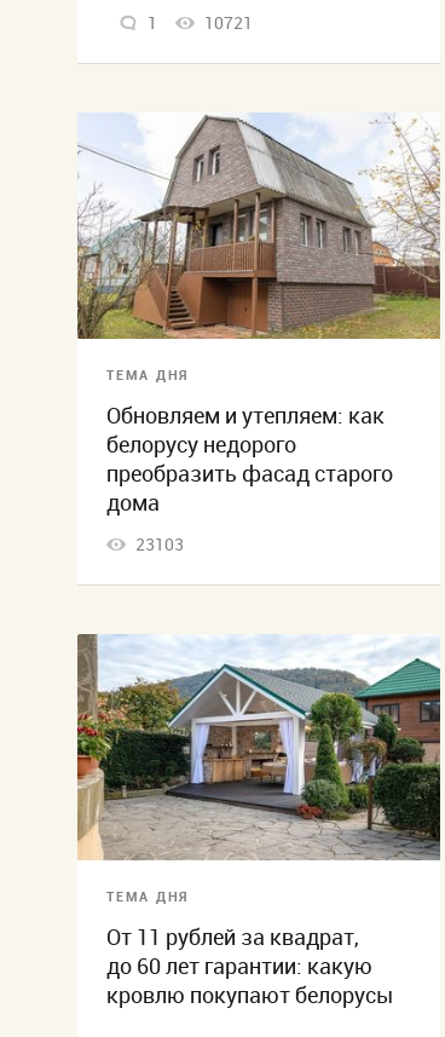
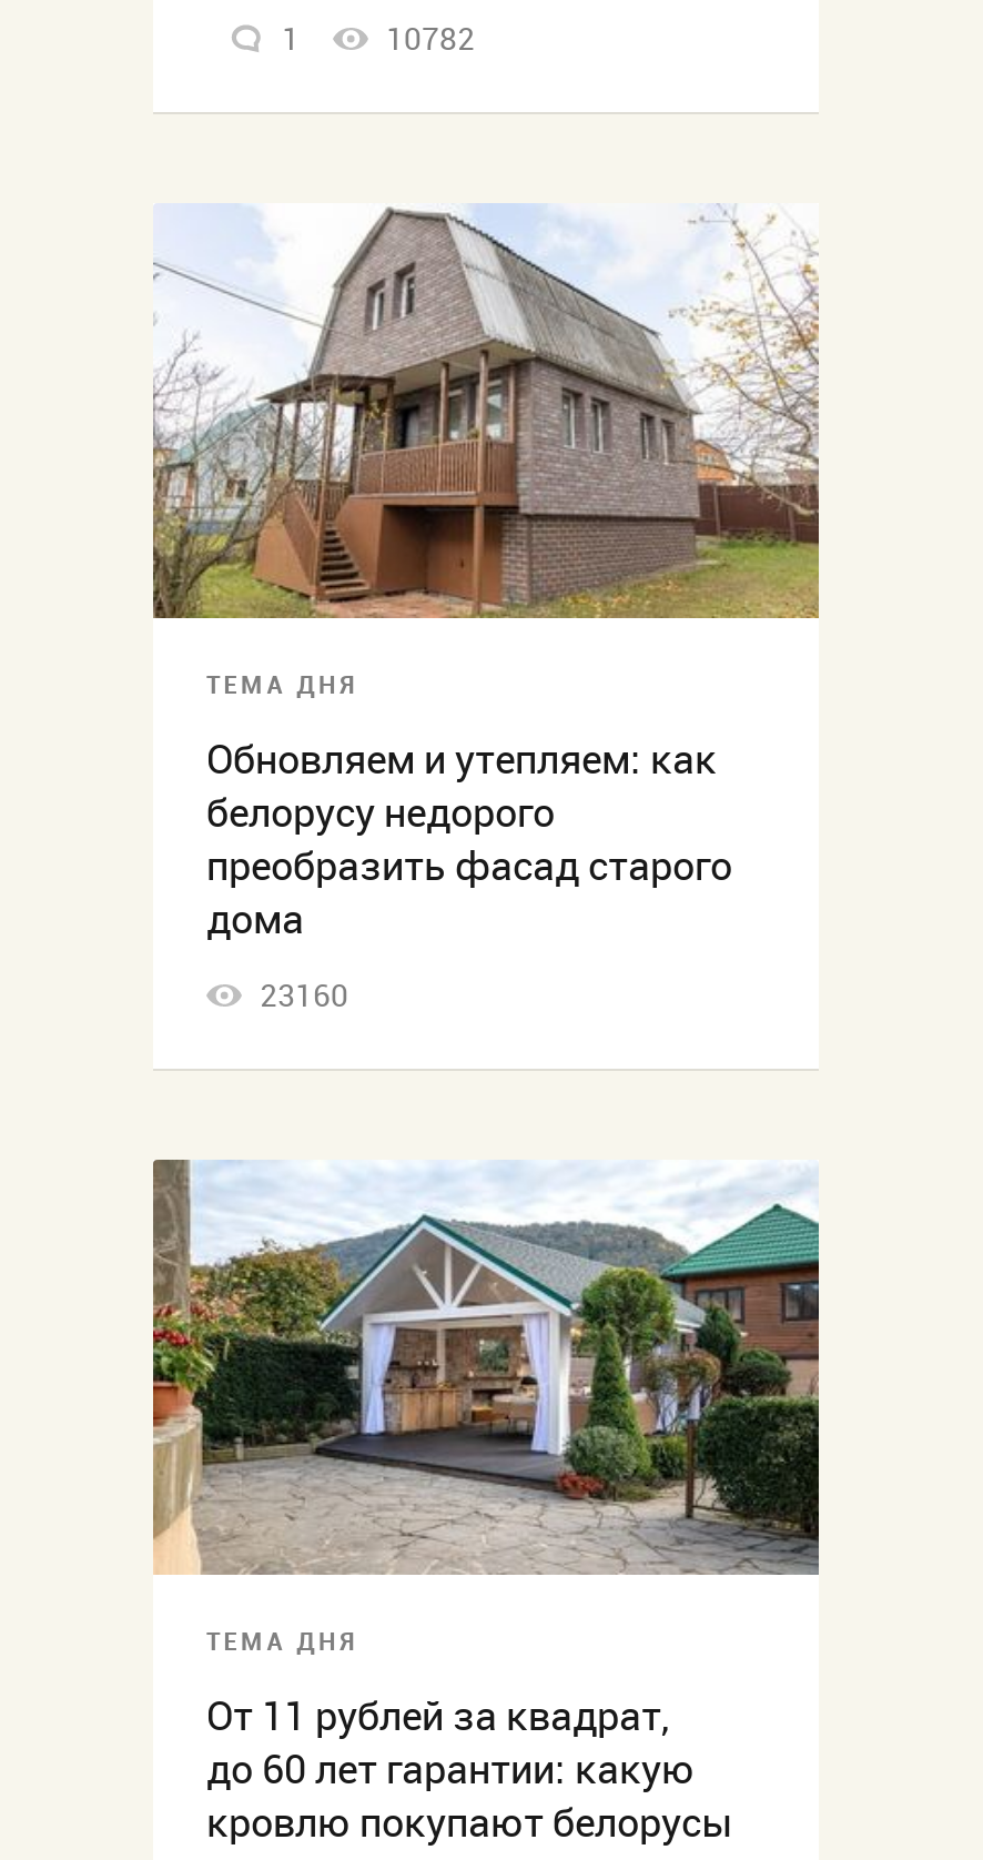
[204,13,253,33] 10721 -> [386,21,475,57] 10782
[135,535,184,554] 23103 -> [260,978,348,1013] 23160

